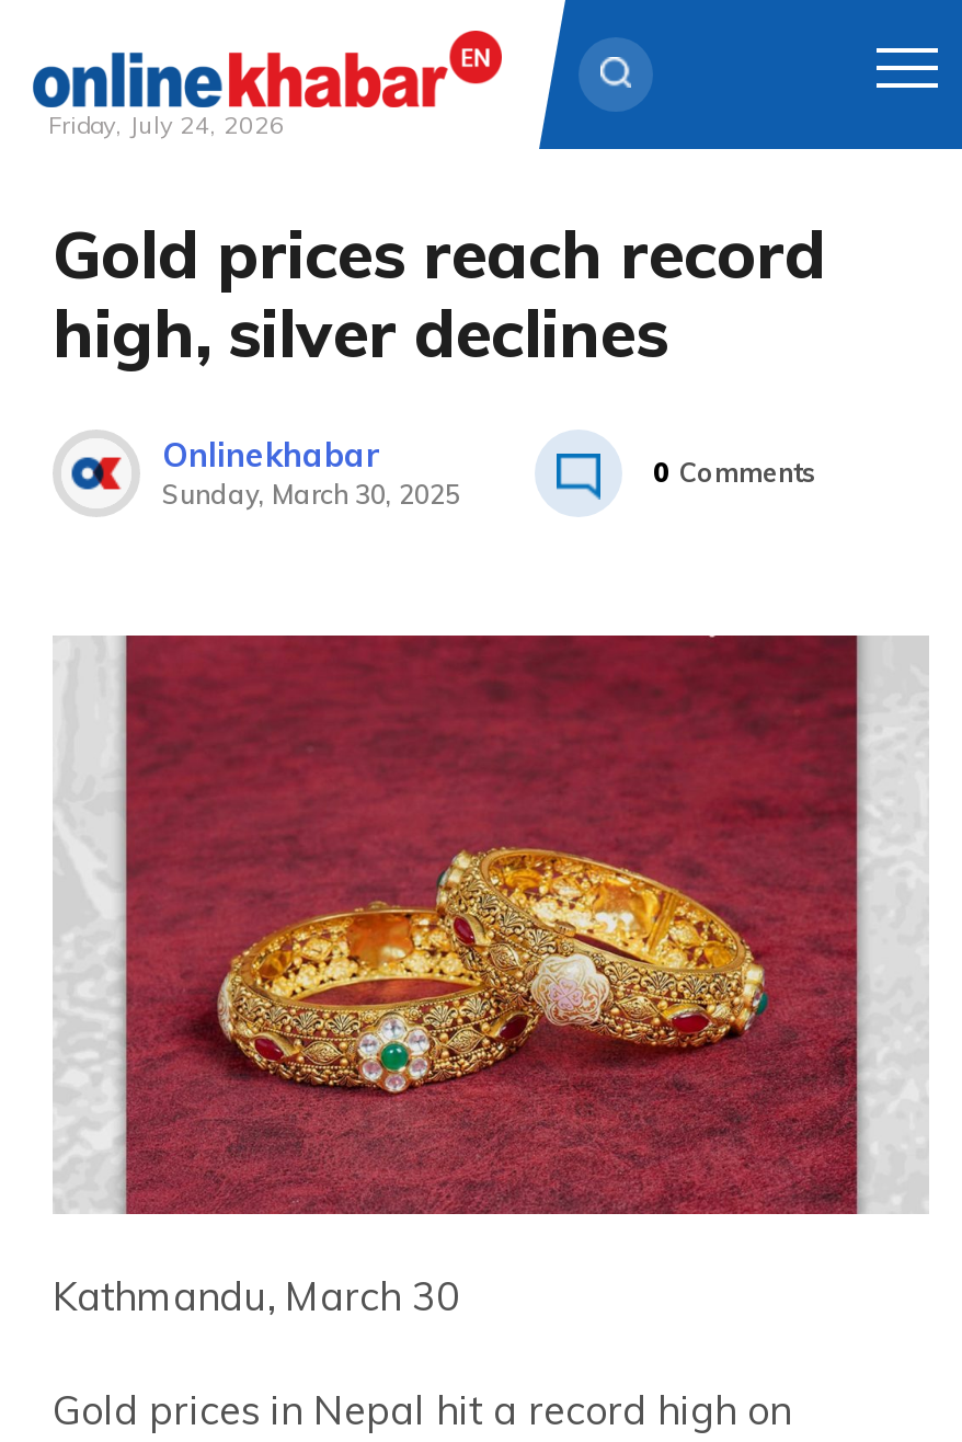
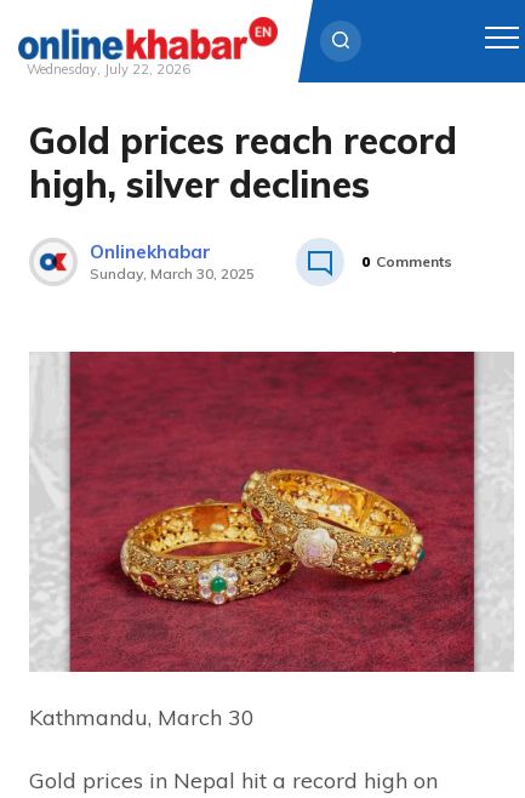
[48,110,285,140] Friday, July 24, 2026 -> [27,61,190,78] Wednesday, July 22, 2026

